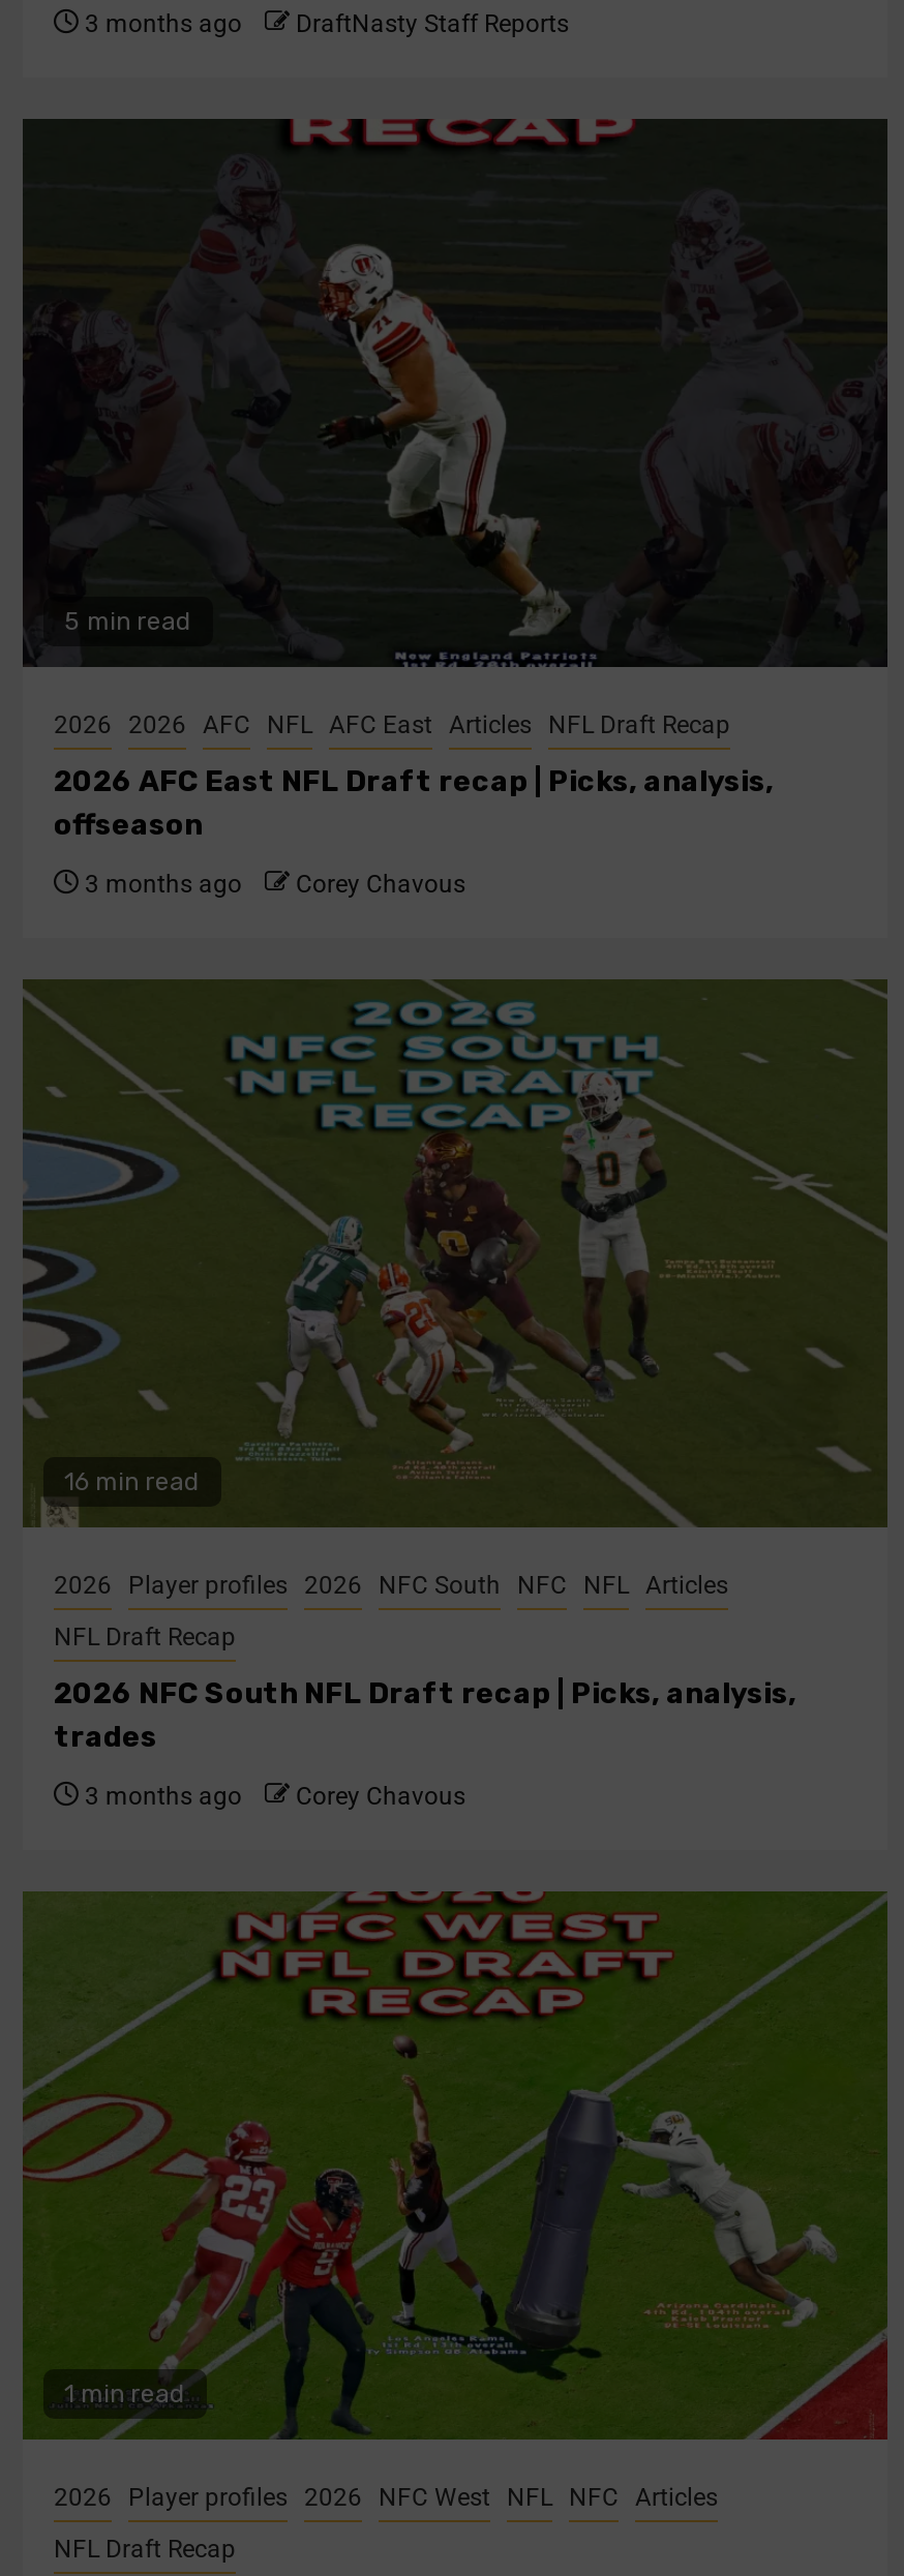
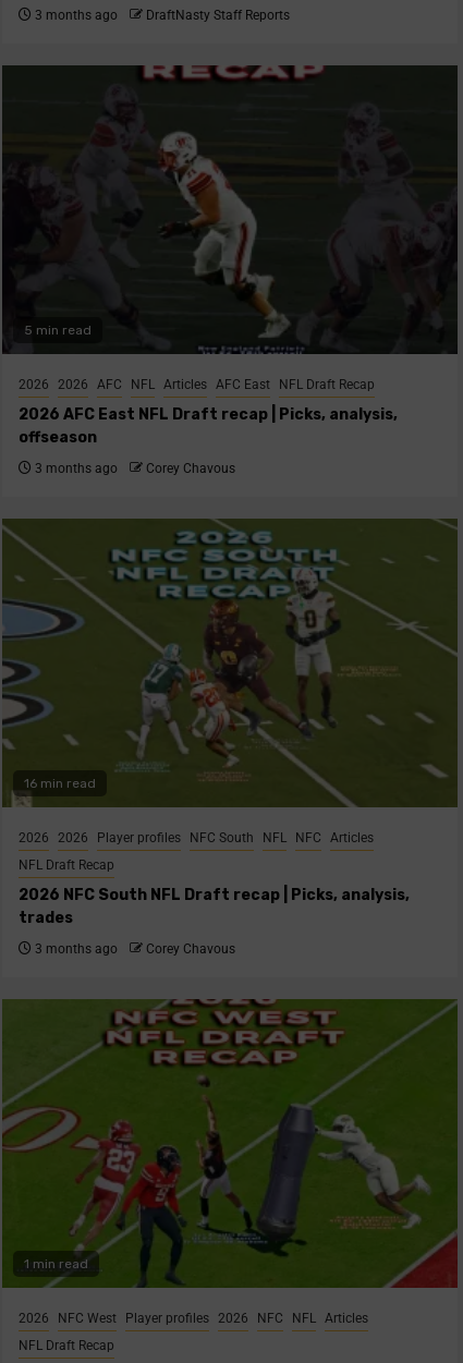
[54,710,730,739] 2026 2026 AFC NFL AFC East Articles NFL Draft Recap -> [19,377,375,392] 2026 2026 AFC NFL Articles AFC East NFL Draft Recap
[54,1571,728,1600] 2026 Player profiles 2026 NFC South NFC NFL Articles -> [19,830,374,845] 2026 2026 Player profiles NFC South NFL NFC Articles
[54,2483,718,2512] 2026 Player profiles 2026 NFC West NFL NFC Articles -> [19,1311,368,1326] 2026 NFC West Player profiles 2026 NFC NFL Articles

